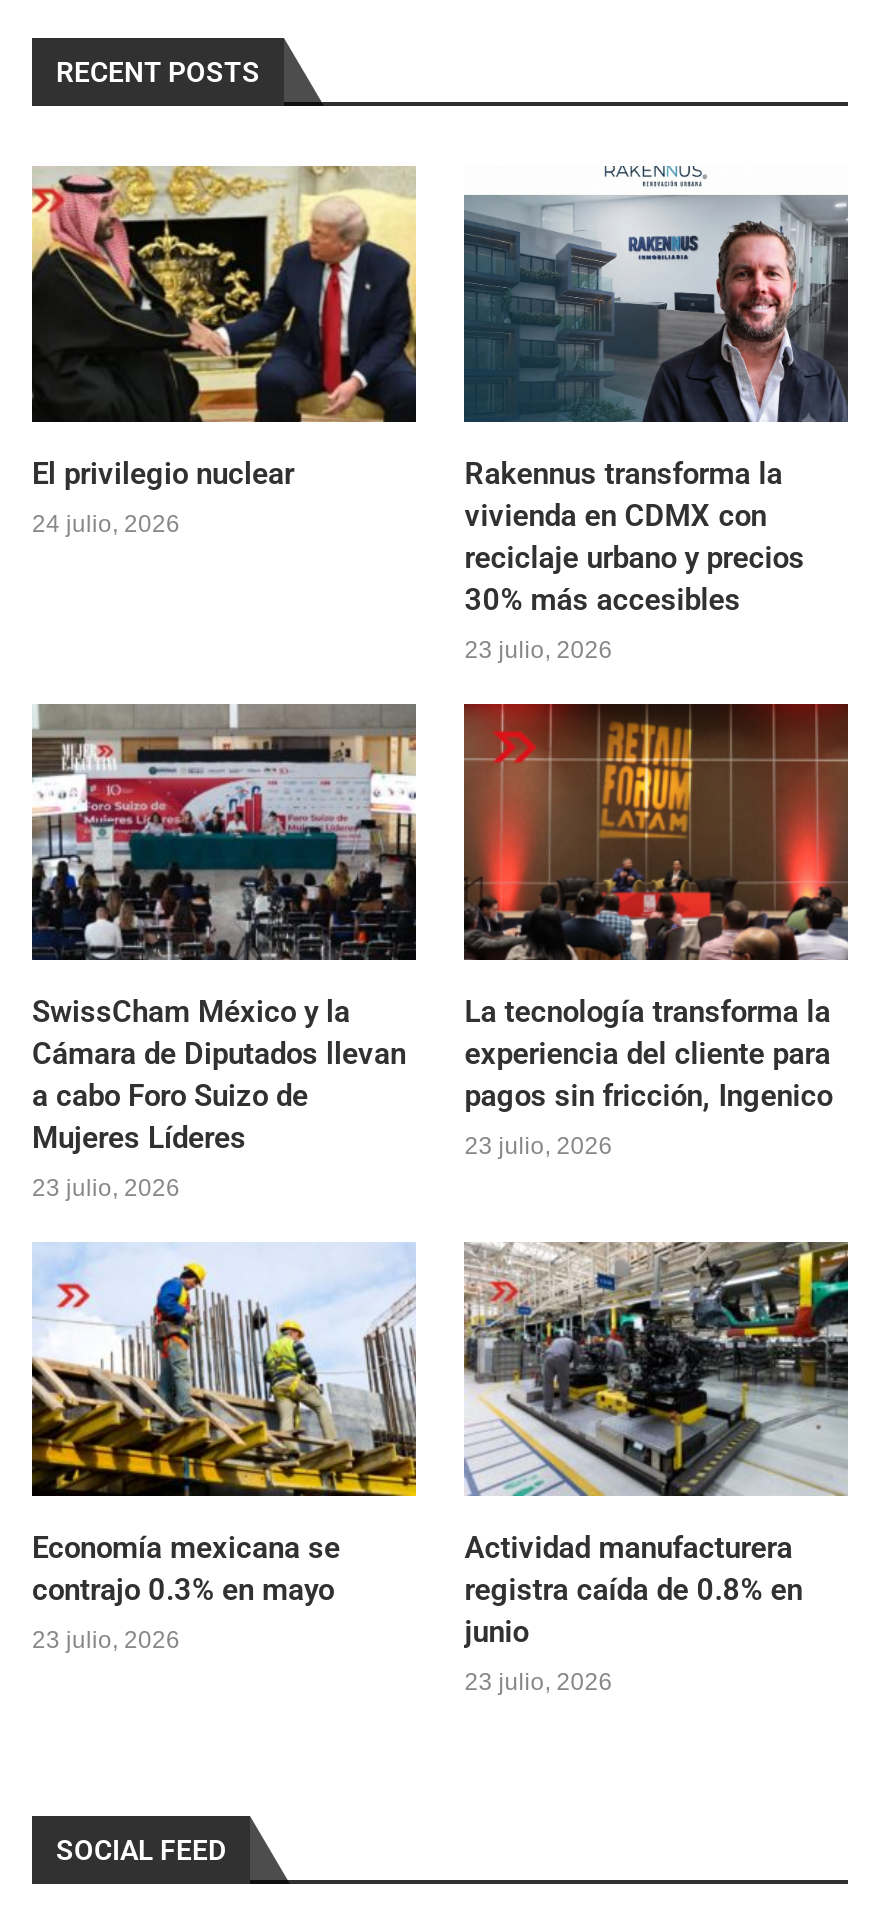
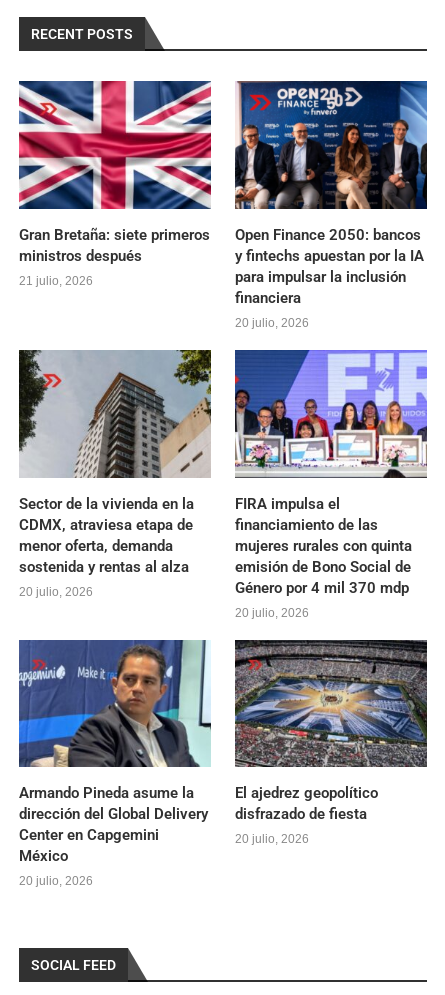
[30,164,416,356] [image] -> [18,80,212,210] [image]
[464,166,848,356] [image] -> [234,80,428,210] [image]
[32,456,294,492] El privilegio nuclear -> [19,226,210,265] Gran Bretaña: siete primeros | ministros después
[464,456,804,618] Rakennus transforma la | vivienda en CDMX con | reciclaje urbano y precios | 30% más accesibles -> [235,226,424,307] Open Finance 2050: bancos | y fintechs apuestan por la IA | para impulsar la inclusión | financiera
[32,510,180,538] 24 julio, 2026 -> [19,274,93,288] 21 julio, 2026
[464,636,612,664] 23 julio, 2026 -> [235,316,309,330] 20 julio, 2026
[30,704,418,1155] [image] | SwissCham México y la | Cámara de Diputados llevan | a cabo Foro Suizo de | Mujeres Líderes -> [18,349,212,576] [image] | Sector de la vivienda en la | CDMX, atraviesa etapa de | menor oferta, demanda | sostenida y rentas al alza
[462,702,850,1113] [image] | La tecnología transforma la | experiencia del cliente para | pagos sin fricción, Ingenico -> [234,349,428,597] [image] | FIRA impulsa el | financiamiento de las | mujeres rurales con quinta | emisión de Bono Social de | Género por 4 mil 370 mdp
[464,1131,612,1159] 23 julio, 2026 -> [235,606,309,620] 20 julio, 2026
[32,1173,180,1201] 23 julio, 2026 -> [19,585,93,599] 20 julio, 2026
[30,1242,418,1609] [image] | Economía mexicana se | contrajo 0.3% en mayo -> [18,639,211,865] [image] | Armando Pineda asume la | dirección del Global Delivery | Center en Capgemini | México
[464,1240,850,1651] [image] | Actividad manufacturera | registra caída de 0.8% en | junio -> [234,639,427,823] [image] | El ajedrez geopolítico | disfrazado de fiesta
[32,1627,180,1655] 23 julio, 2026 -> [19,874,93,888] 20 julio, 2026
[464,1669,612,1697] 23 julio, 2026 -> [235,832,309,846] 20 julio, 2026

